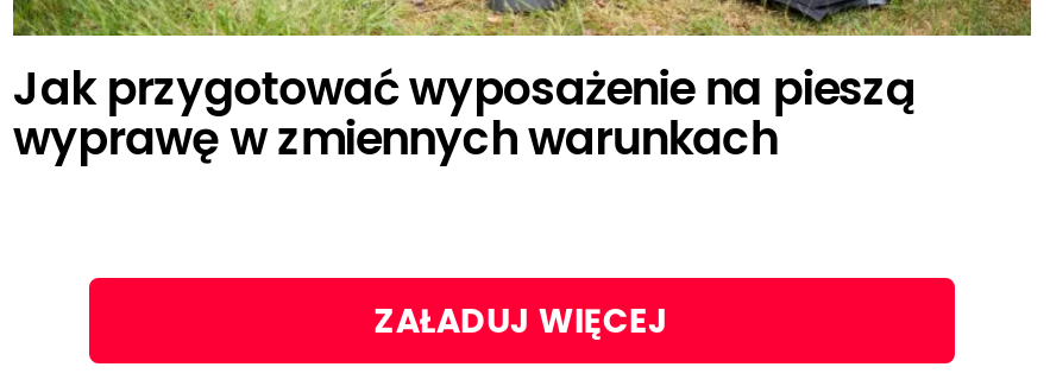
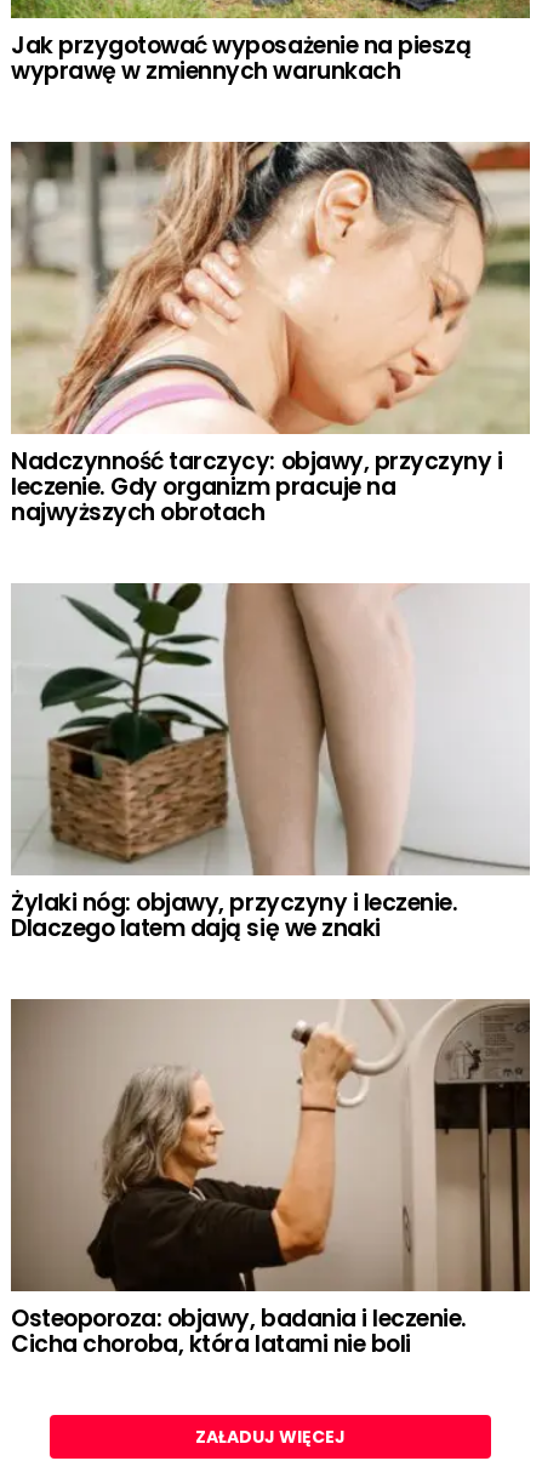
none -> [11,141,530,529] [image] | Nadczynność tarczycy: objawy, przyczyny i | leczenie. Gdy organizm pracuje na | najwyższych obrotach
none -> [11,582,530,945] [image] | Żylaki nóg: objawy, przyczyny i leczenie. | Dlaczego latem dają się we znaki
none -> [11,998,531,1361] [image] | Osteoporoza: objawy, badania i leczenie. | Cicha choroba, która latami nie boli

